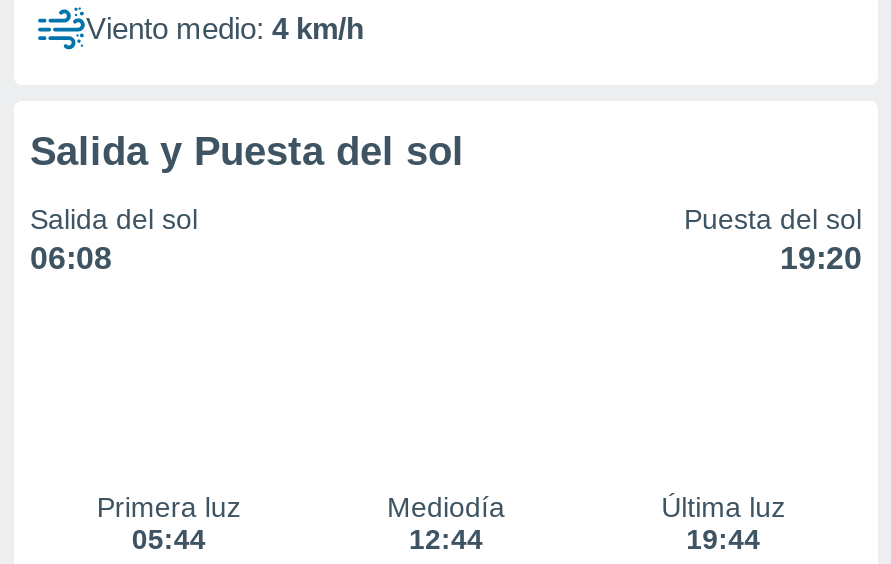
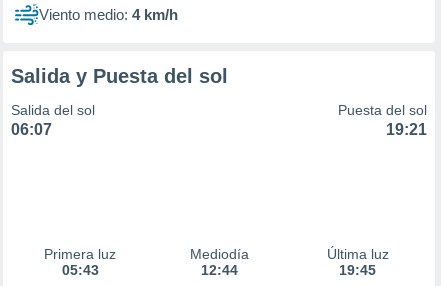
[30,241,112,275] 06:08 -> [11,121,52,138] 06:07
[780,241,862,275] 19:20 -> [386,121,427,138] 19:21
[132,523,206,555] 05:44 -> [62,262,99,278] 05:43
[686,523,760,555] 19:44 -> [339,262,376,278] 19:45

